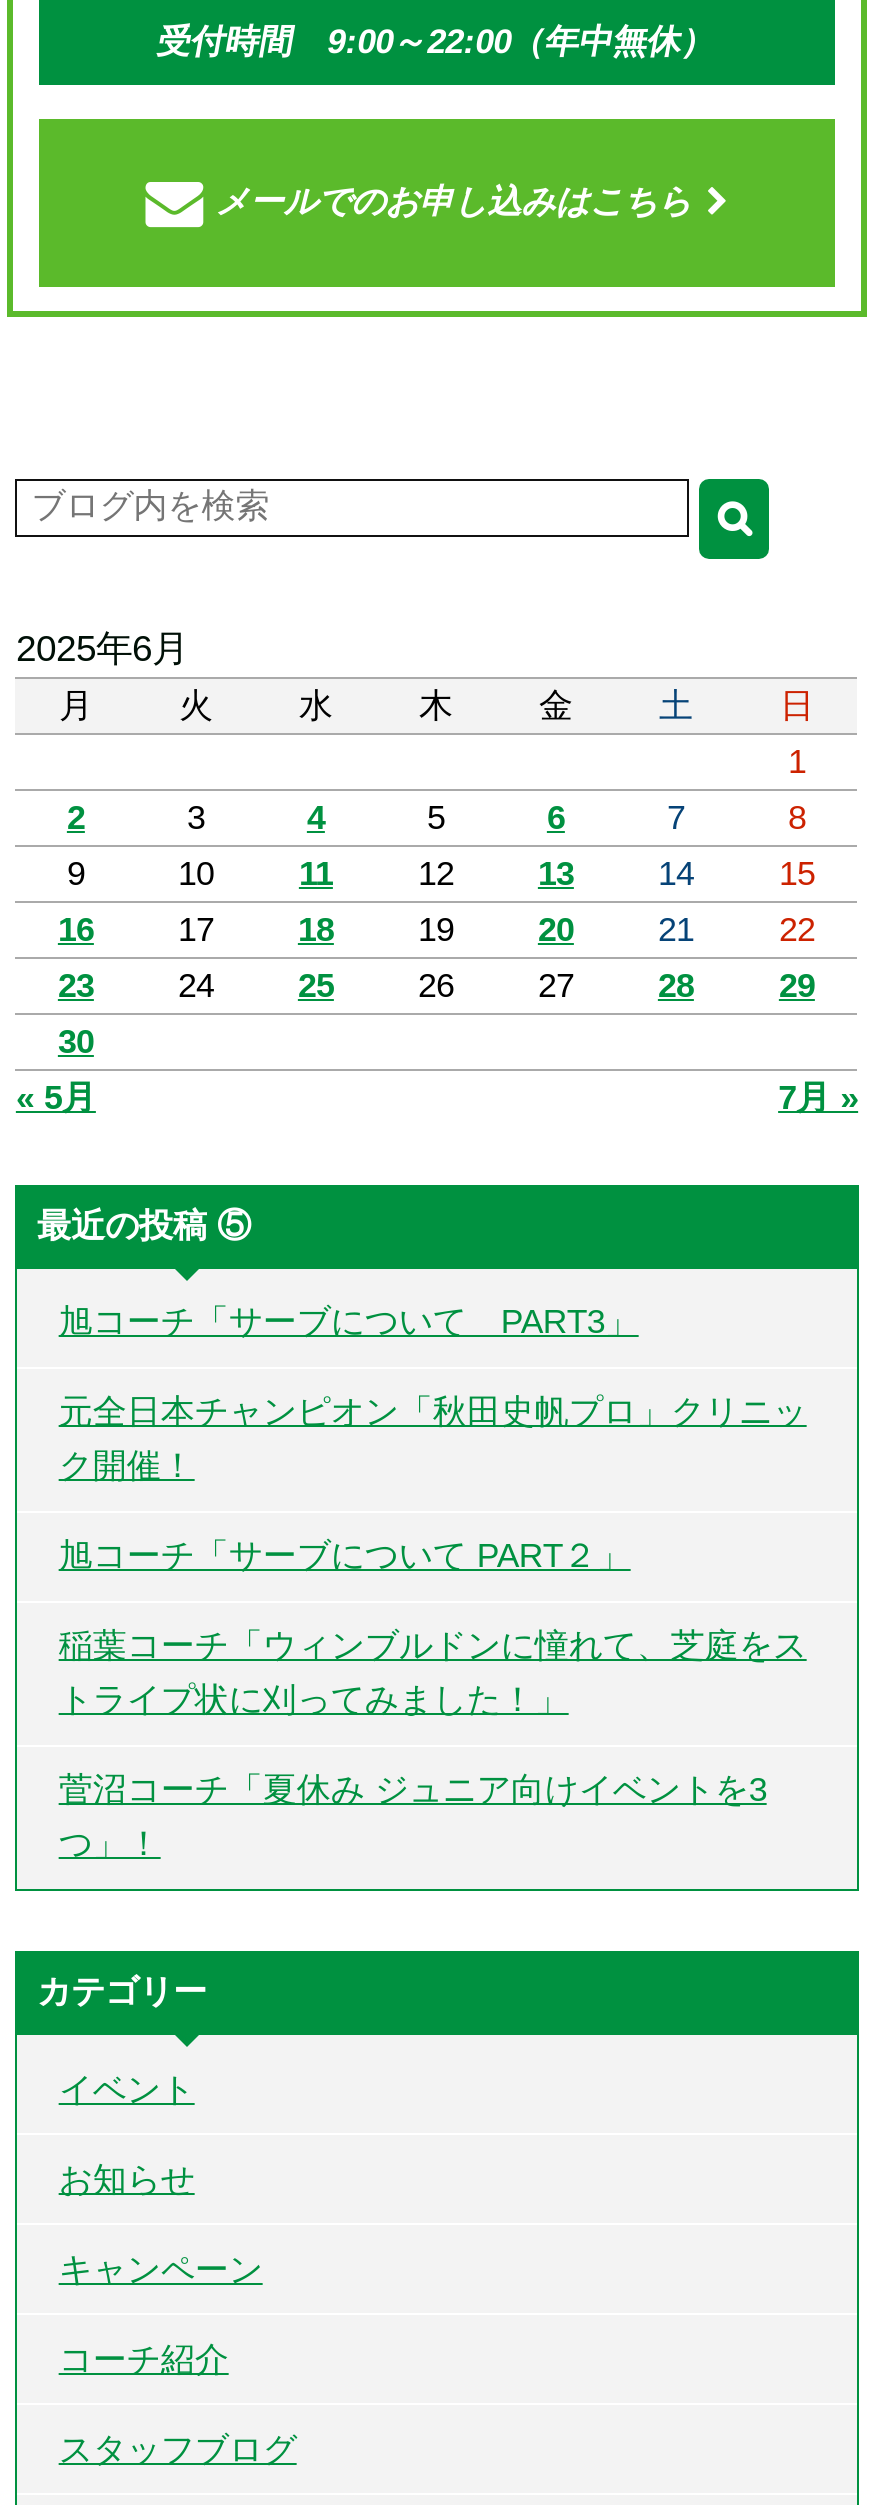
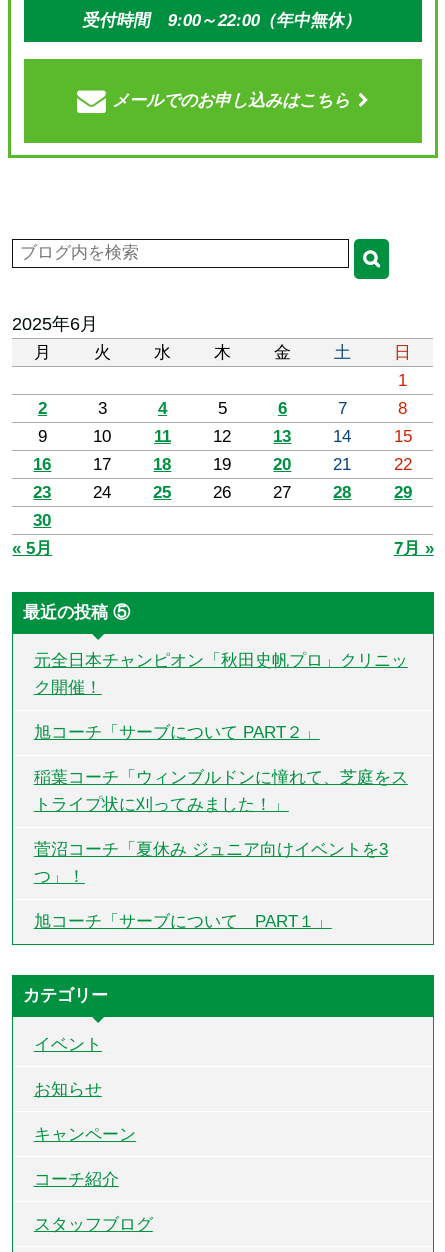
[59,1304,639,1342] 旭コーチ「サーブについて PART3」 -> none
moved [59,1394,807,1864] -> [34,651,408,886]: 元全日本チャンピオン「秋田史帆プロ」クリニッ | ク開催！ | 旭コーチ「サーブについて PART２」 | トライプ状に刈ってみました！」 | 菅沼コーチ「夏休み ジュニア向けイベントを3 | つ」！
none -> [34,912,332,931] 旭コーチ「サーブについて PART１」

